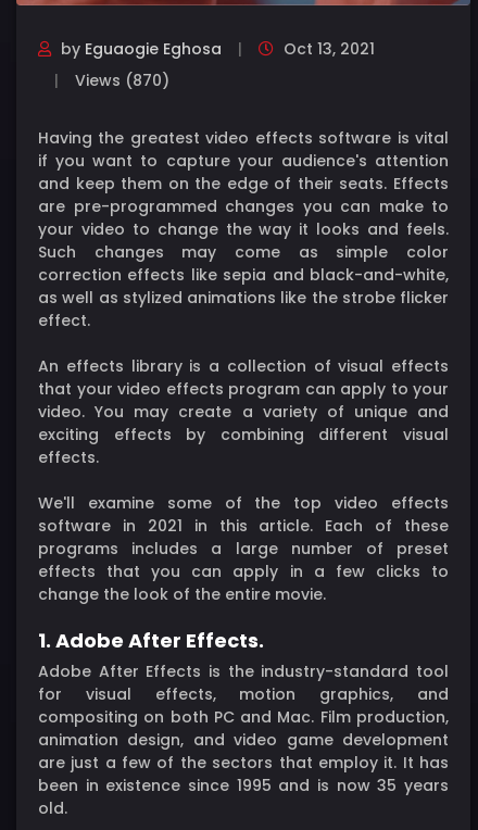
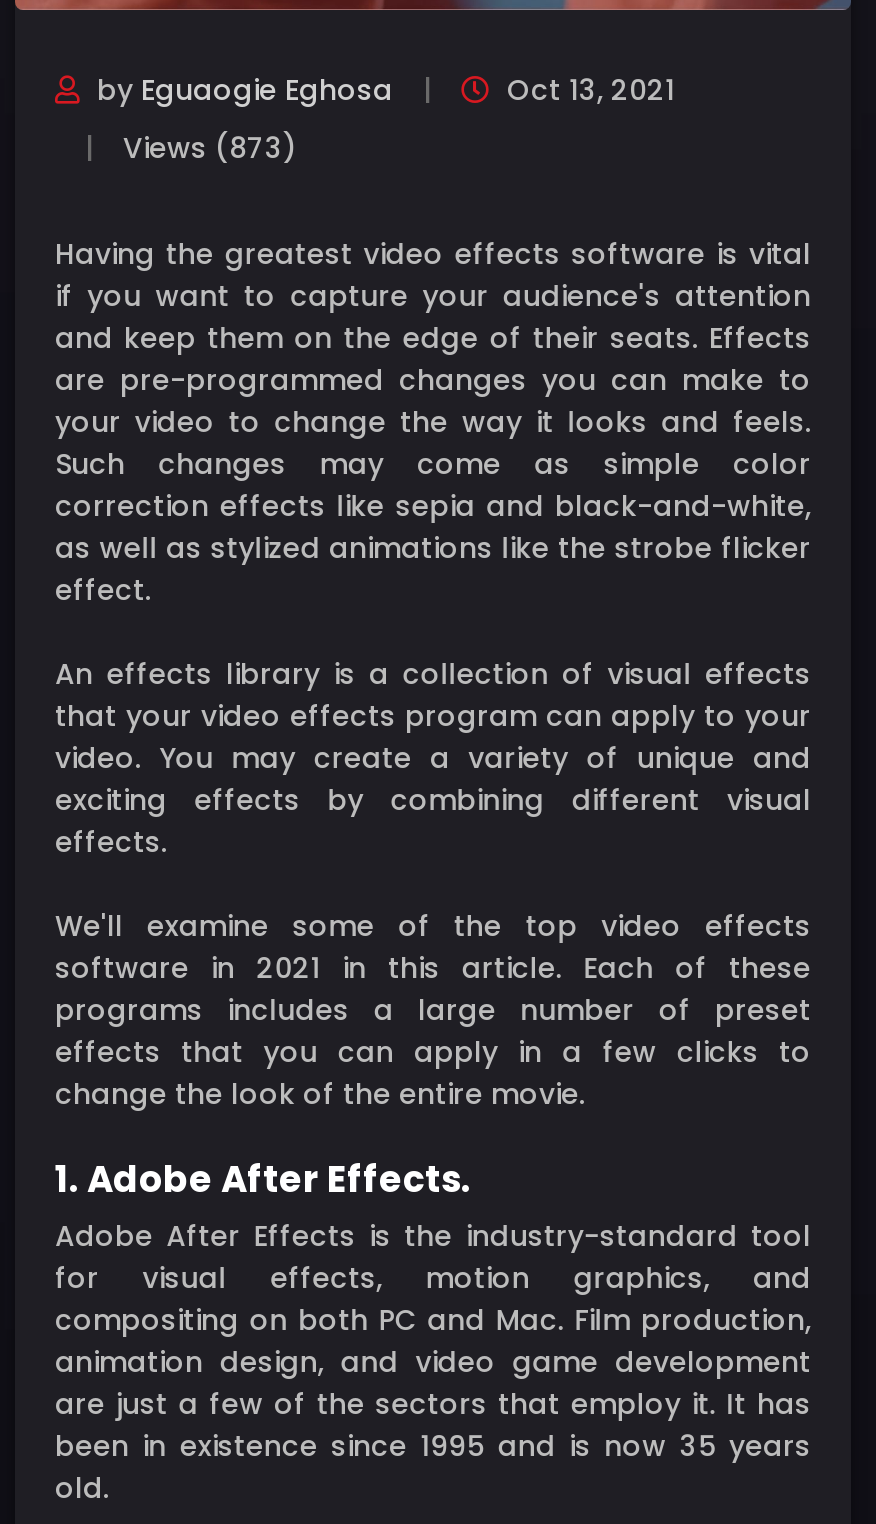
[75,69,169,91] Views (870) -> [123,127,297,167] Views (873)

